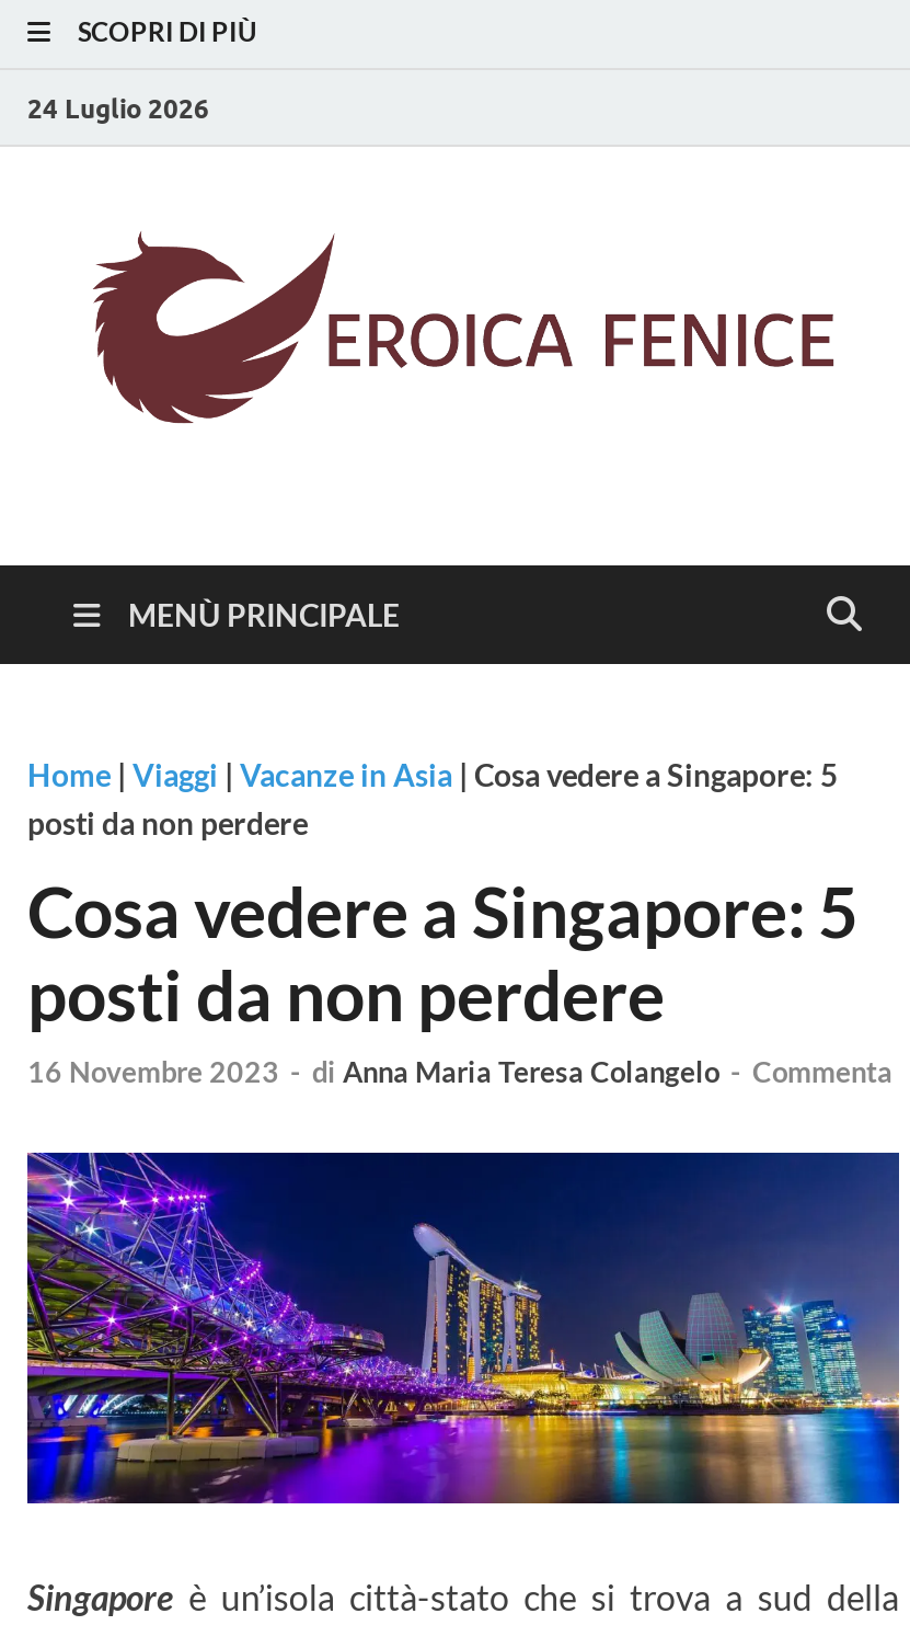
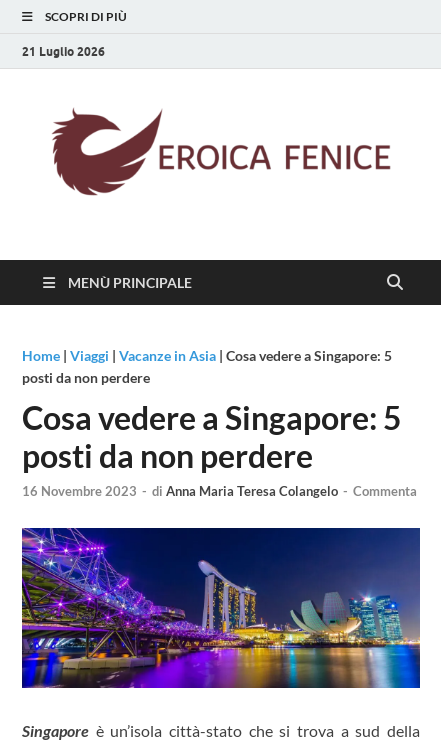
[27,91,209,124] 24 Luglio 2026 -> [22,43,105,58] 21 Luglio 2026

